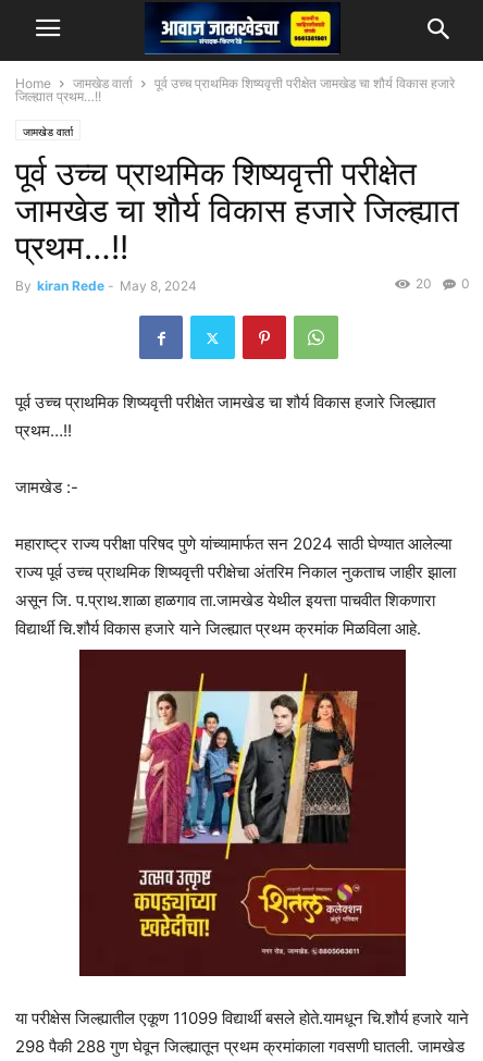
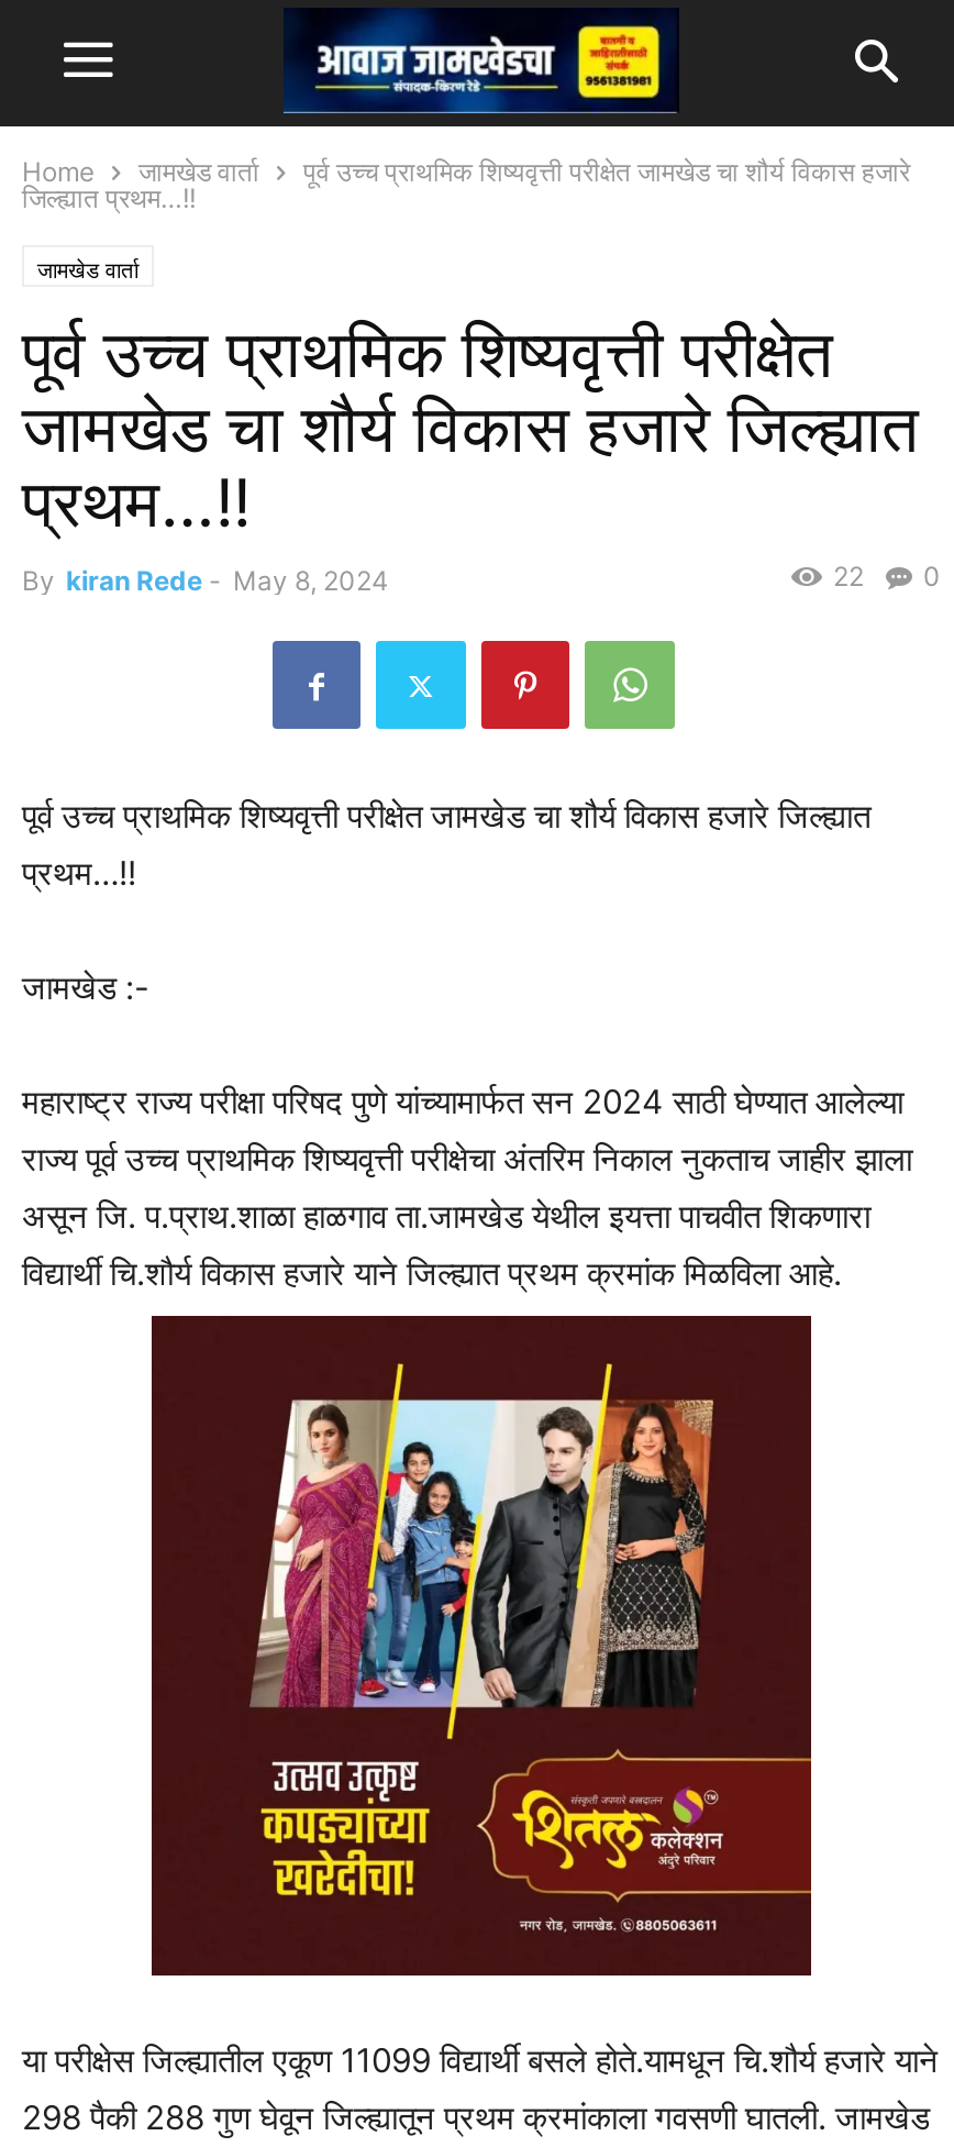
[416,275,470,292] 20 0 -> [833,560,941,593] 22 0

